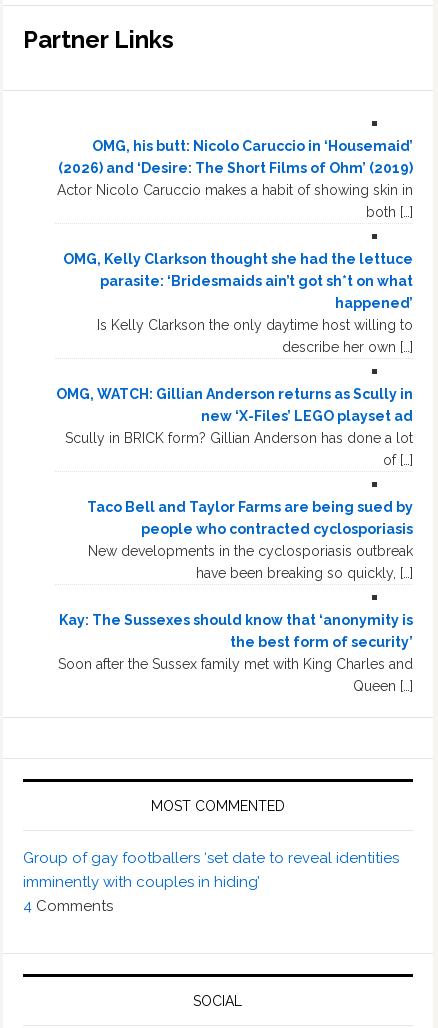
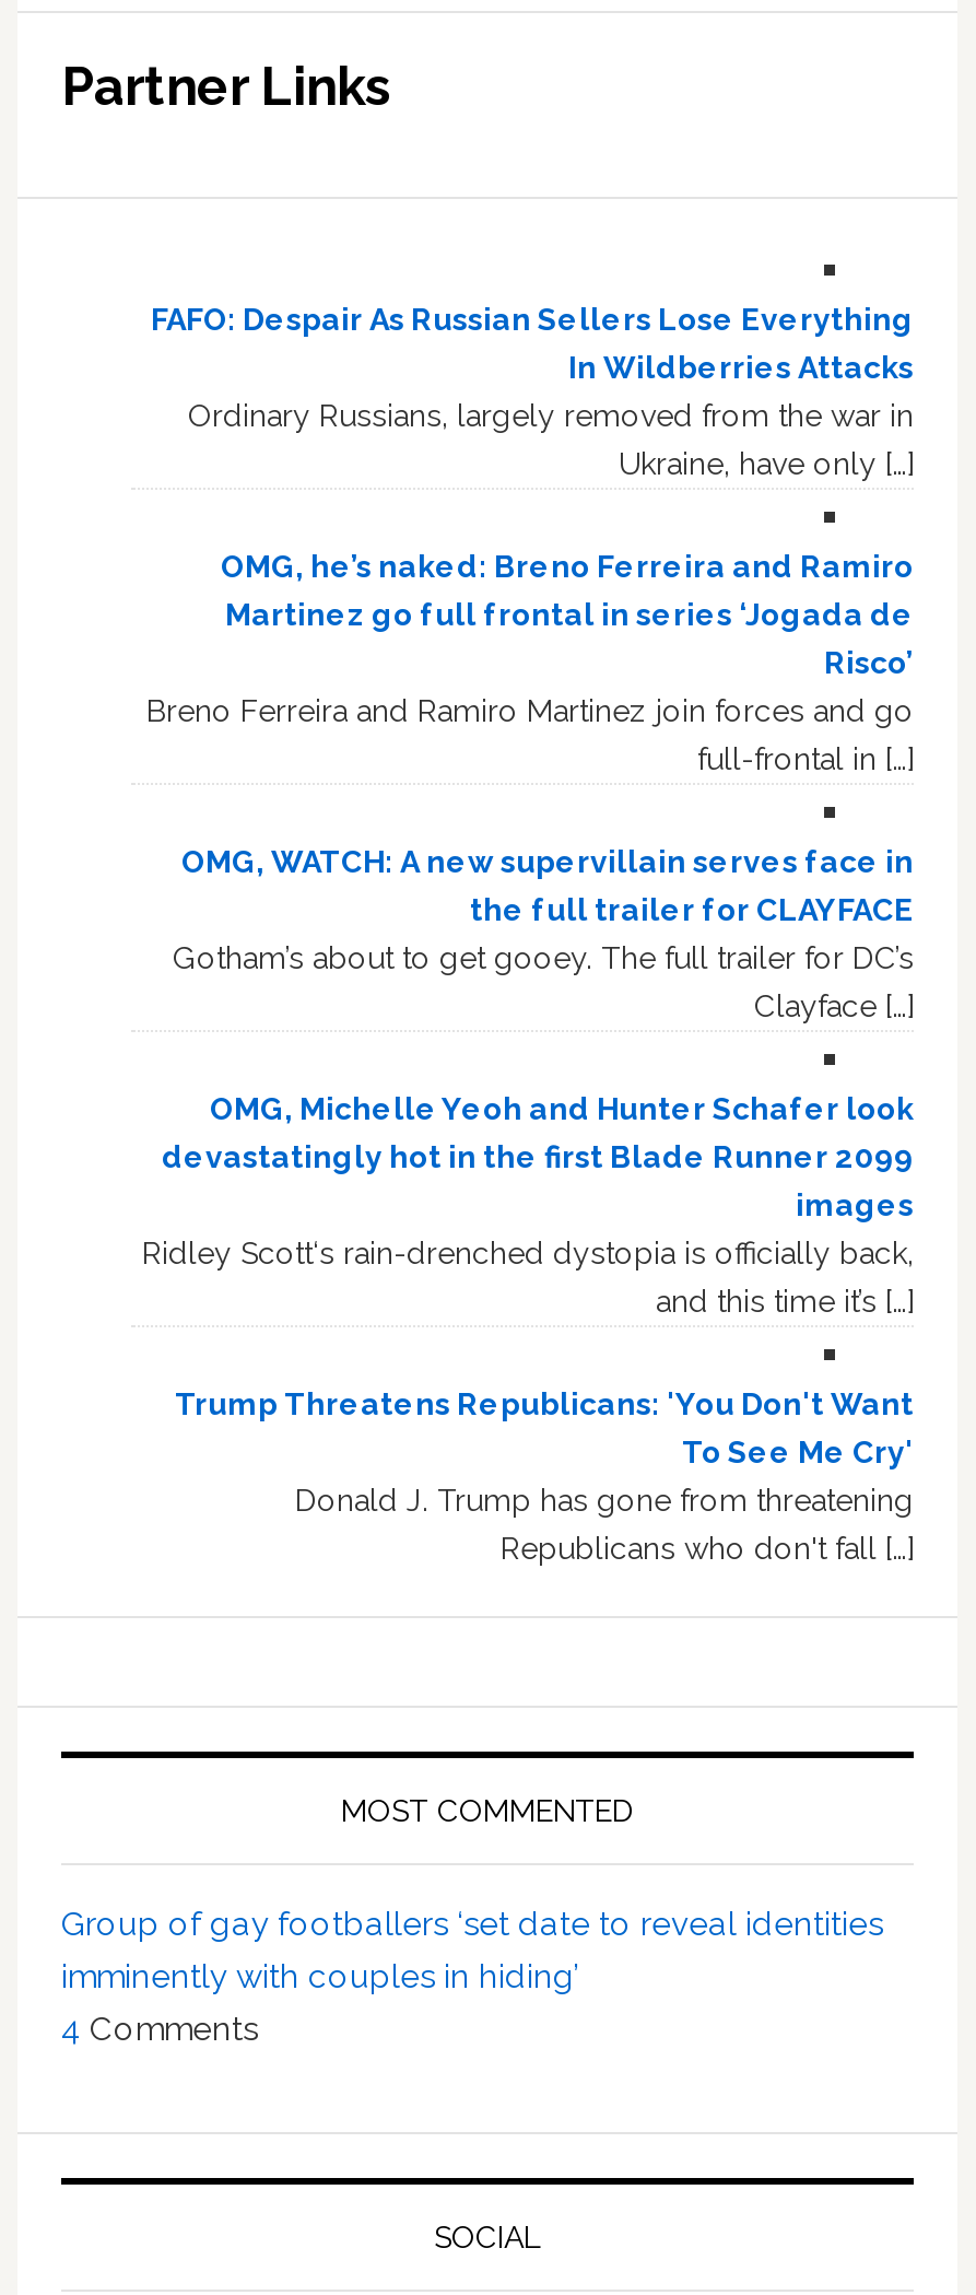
[57,138,413,220] OMG, his butt: Nicolo Caruccio in ‘Housemaid’ | (2026) and ‘Desire: The Short Films of Ohm’ (2019) | Actor Nicolo Caruccio makes a habit of showing skin in | both […] -> [151,302,914,482] FAFO: Despair As Russian Sellers Lose Everything | In Wildberries Attacks | Ordinary Russians, largely removed from the war in | Ukraine, have only […]
[63,251,413,355] OMG, Kelly Clarkson thought she had the lettuce | parasite: ‘Bridesmaids ain’t got sh*t on what | happened’ | Is Kelly Clarkson the only daytime host willing to | describe her own […] -> [146,550,914,777] OMG, he’s naked: Breno Ferreira and Ramiro | Martinez go full frontal in series ‘Jogada de | Risco’ | Breno Ferreira and Ramiro Martinez join forces and go | full-frontal in […]
[56,386,413,468] OMG, WATCH: Gillian Anderson returns as Scully in | new ‘X-Files’ LEGO playset ad | Scully in BRICK form? Gillian Anderson has done a lot | of […] -> [173,845,914,1024] OMG, WATCH: A new supervillain serves face in | the full trailer for CLAYFACE | Gotham’s about to get gooey. The full trailer for DC’s | Clayface […]
[87,499,413,581] Taco Bell and Taylor Farms are being sued by | people who contracted cyclosporiasis | New developments in the cyclosporiasis outbreak | have been breaking so quickly, […] -> [142,1092,914,1319] OMG, Michelle Yeoh and Hunter Schafer look | devastatingly hot in the first Blade Runner 2099 | images | Ridley Scott‘s rain-drenched dystopia is officially back, | and this time it’s […]
[58,612,413,694] Kay: The Sussexes should know that ‘anonymity is | the best form of security’ | Soon after the Sussex family met with King Charles and | Queen […] -> [175,1387,914,1566] Trump Threatens Republicans: 'You Don't Want | To See Me Cry' | Donald J. Trump has gone from threatening | Republicans who don't fall […]

